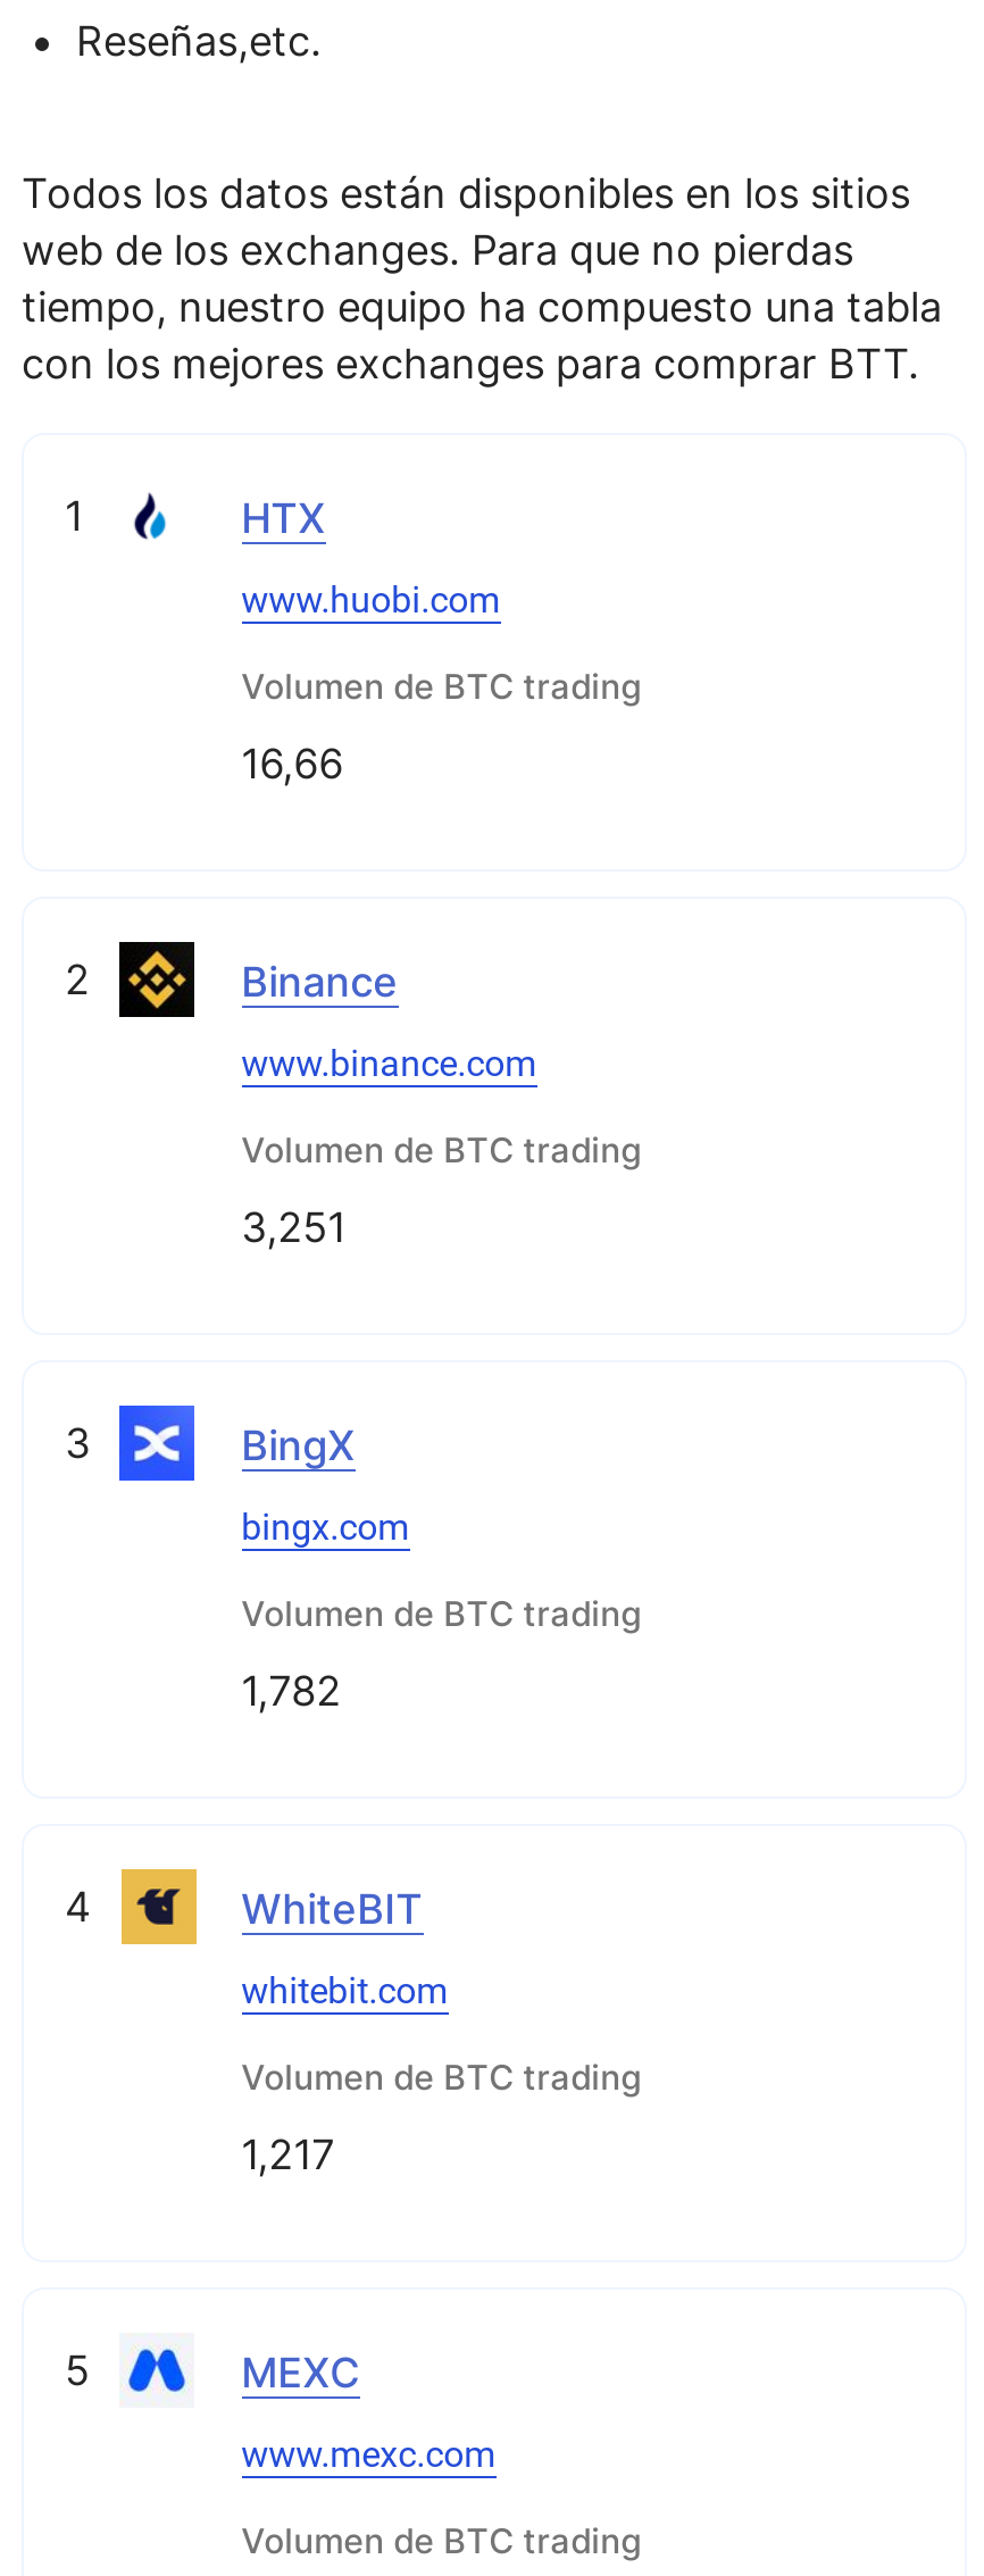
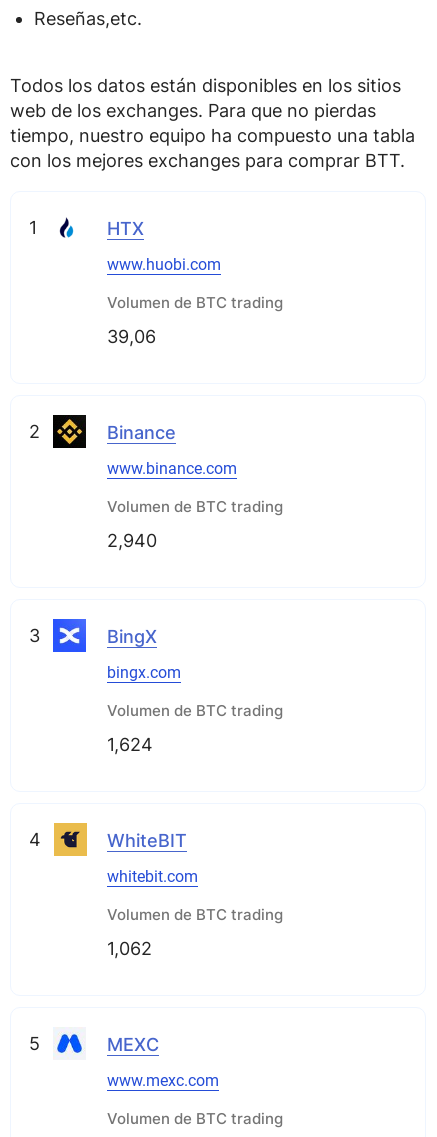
[241,740,343,788] 16,66 -> [107,326,156,347] 39,06
[241,1204,346,1251] 3,251 -> [107,530,157,551] 2,940
[241,1667,341,1715] 1,782 -> [107,734,153,755] 1,624
[241,2131,334,2179] 1,217 -> [107,938,152,959] 1,062

